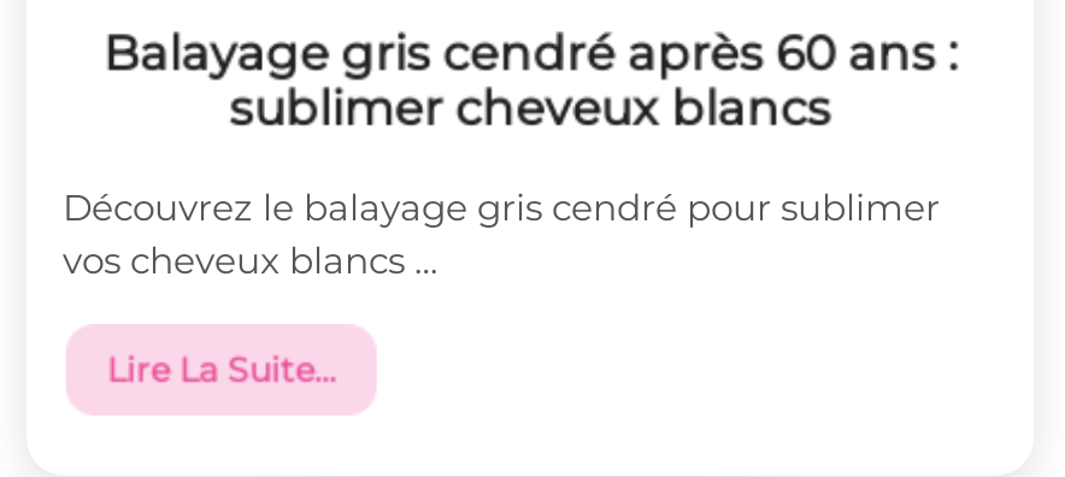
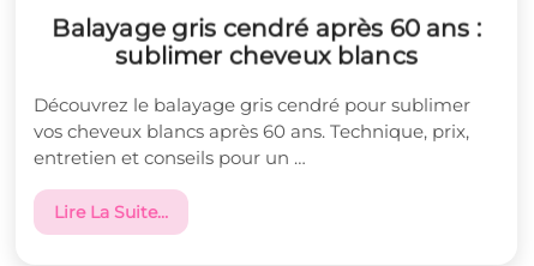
[63,237,439,283] vos cheveux blancs … -> [34,120,469,169] vos cheveux blancs après 60 ans. Technique, prix, | entretien et conseils pour un …

